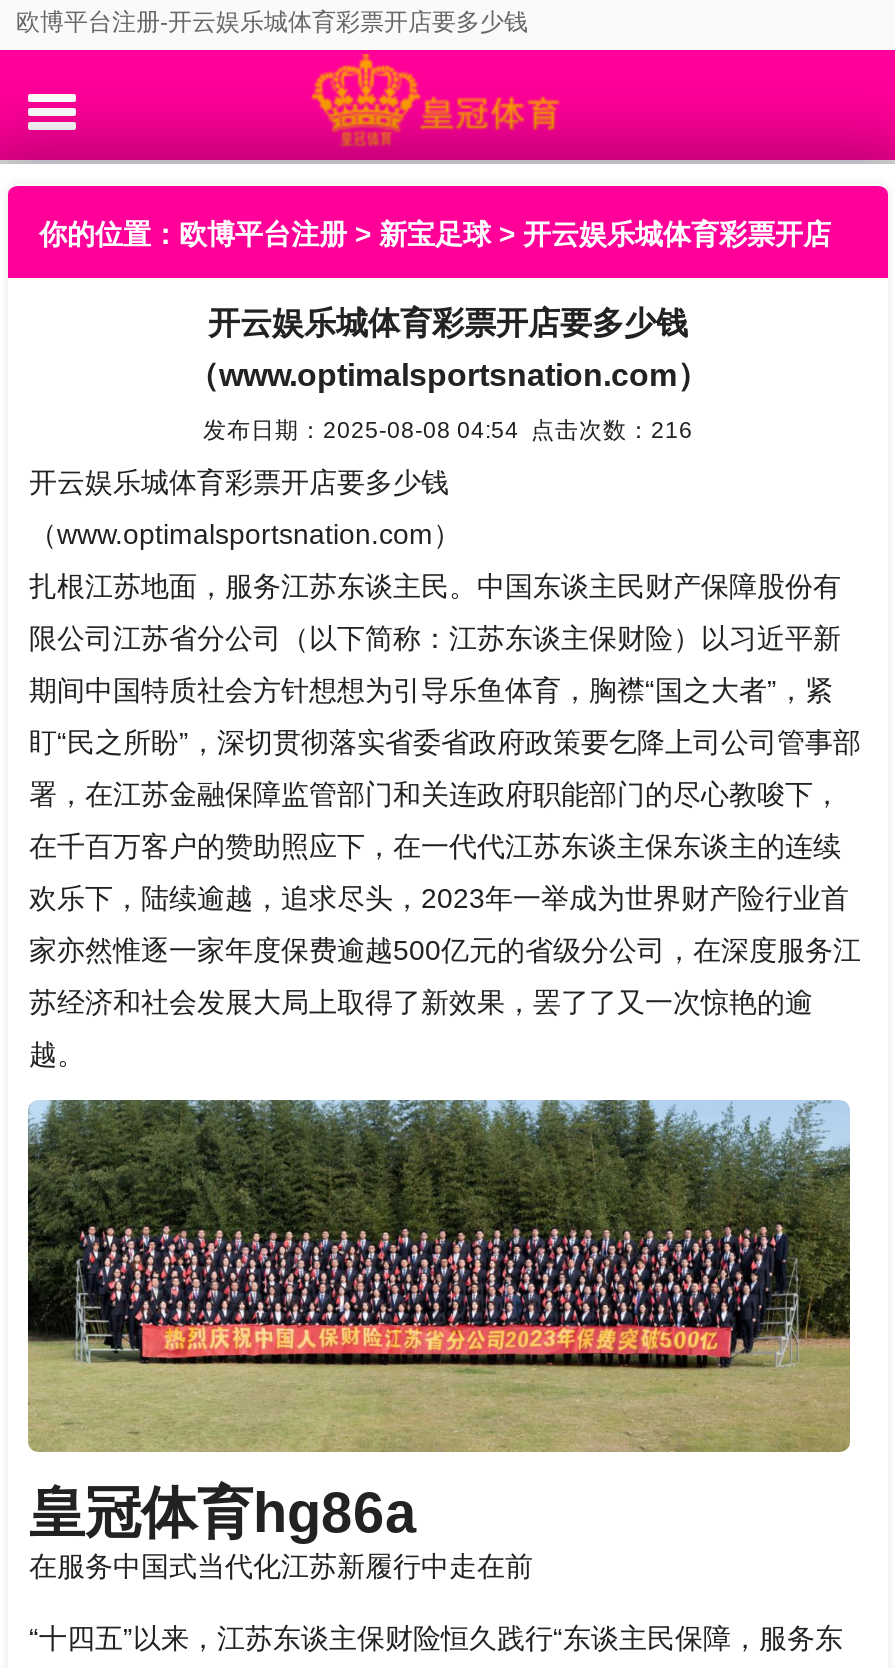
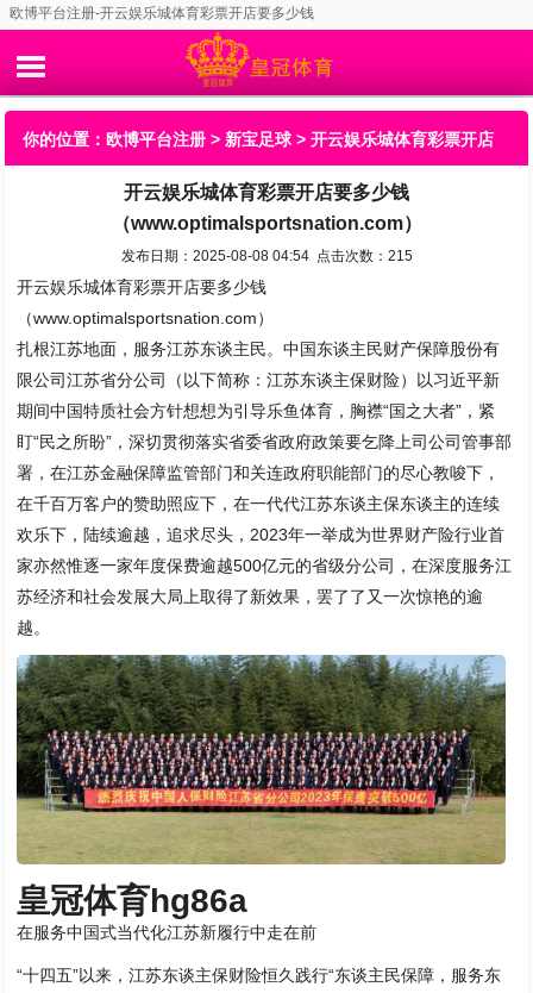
[203,416,693,442] 发布日期：2025-08-08 04:54 点击次数：216 -> [121,248,412,263] 发布日期：2025-08-08 04:54 点击次数：215

